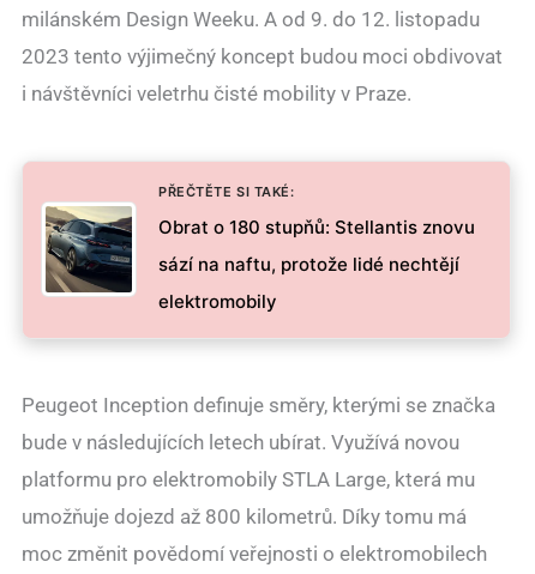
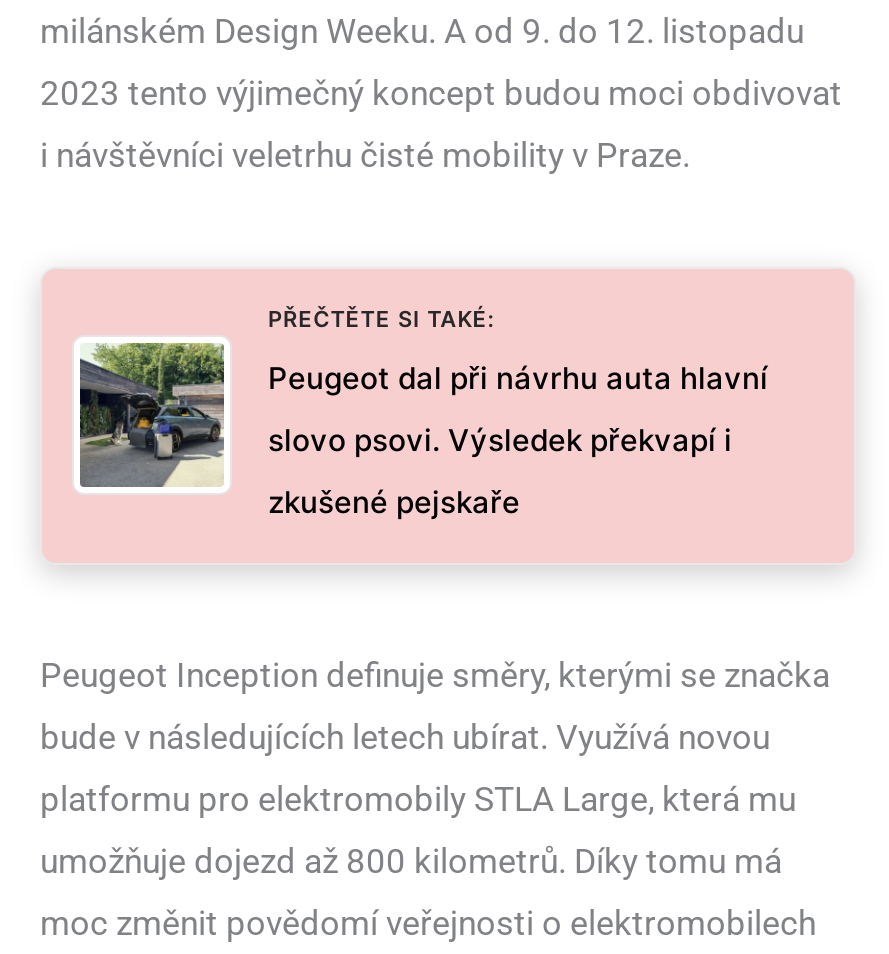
[44,206,475,294] [image] | Obrat o 180 stupňů: Stellantis znovu -> [78,343,768,487] [image] | Peugeot dal při návrhu auta hlavní
[158,252,459,275] sází na naftu, protože lidé nechtějí -> [268,420,732,458] slovo psovi. Výsledek překvapí i
[158,289,277,312] elektromobily -> [268,482,520,520] zkušené pejskaře

